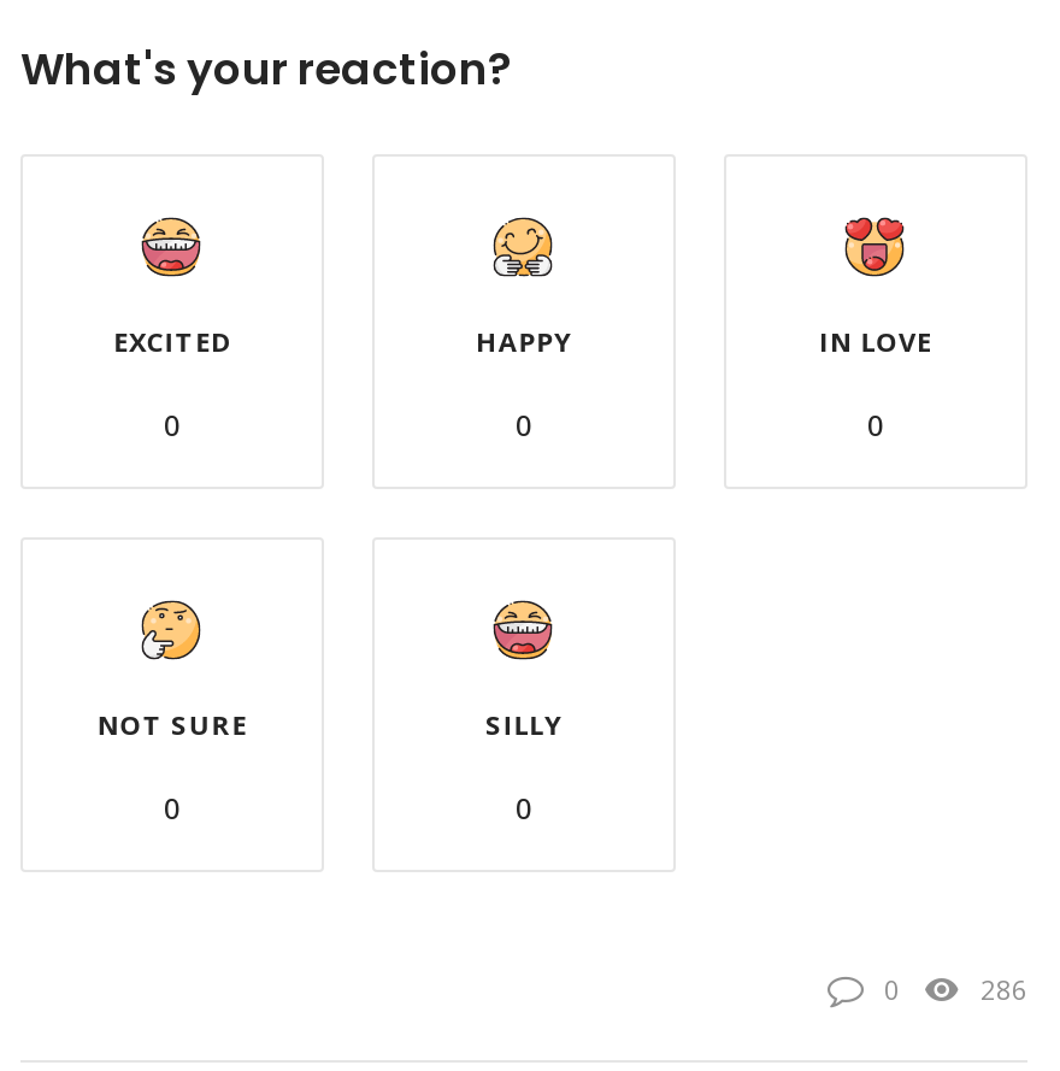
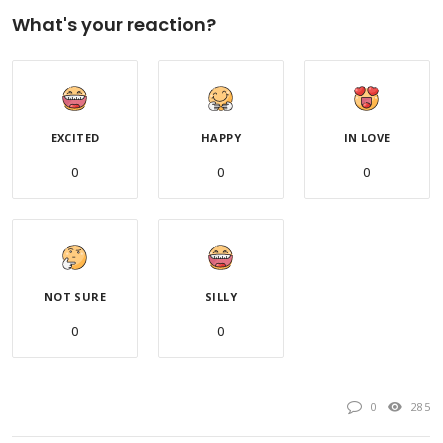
[980,971,1027,1008] 286 -> [410,399,430,414] 285

